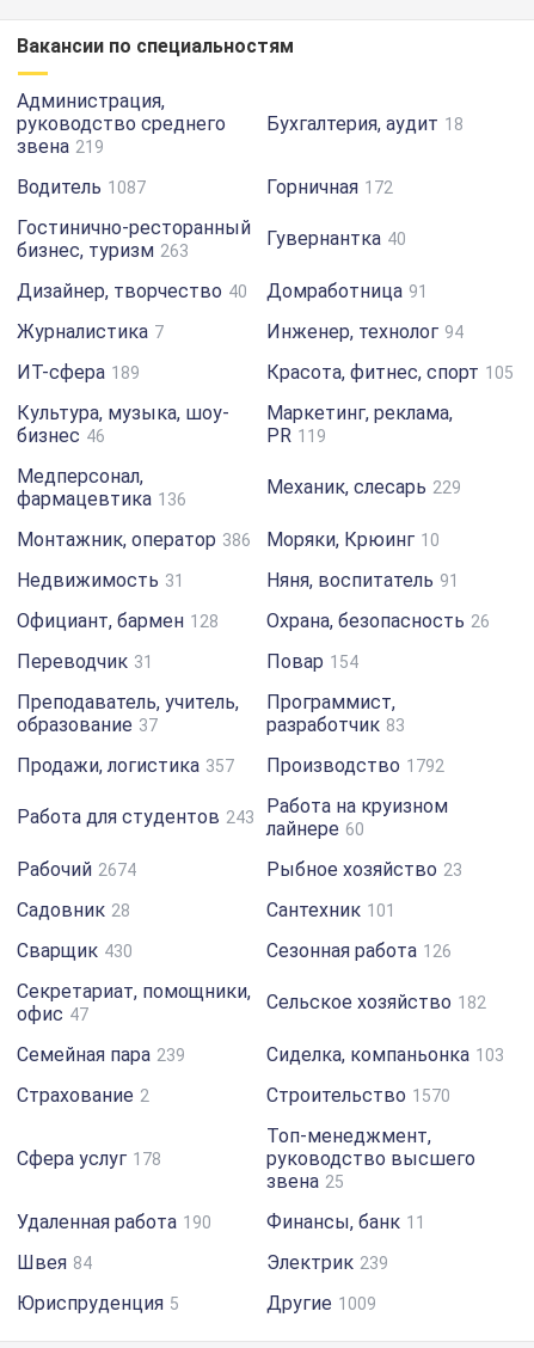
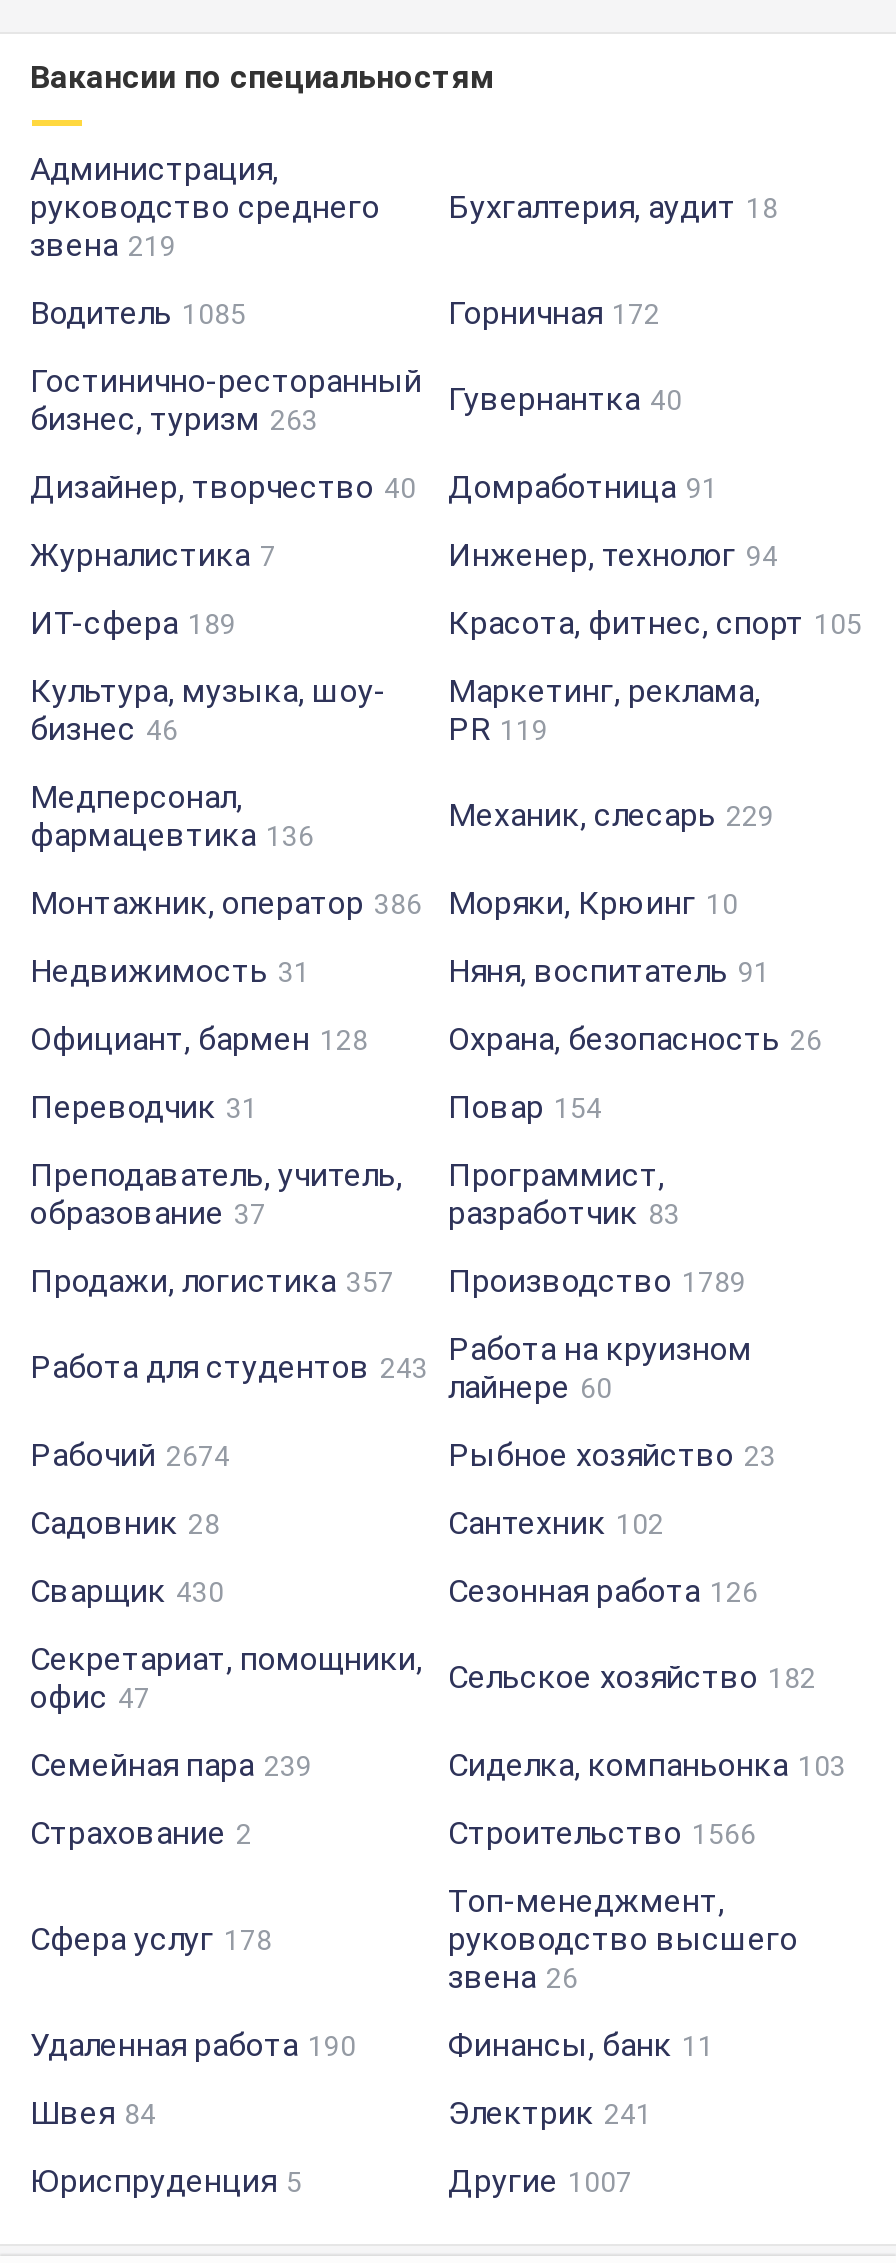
[17,175,146,198] Водитель 1087 -> [30,294,246,332] Водитель 1085
[266,754,444,777] Производство 1792 -> [448,1262,746,1300] Производство 1789
[266,898,395,921] Сантехник 101 -> [448,1504,664,1542] Сантехник 102
[266,1084,450,1106] Строительство 1570 -> [448,1814,756,1852] Строительство 1566
[266,1170,344,1192] звена 25 -> [448,1958,578,1996] звена 26
[266,1251,388,1274] Электрик 239 -> [448,2094,652,2132] Электрик 241
[266,1292,376,1314] Другие 1009 -> [448,2162,632,2200] Другие 1007

